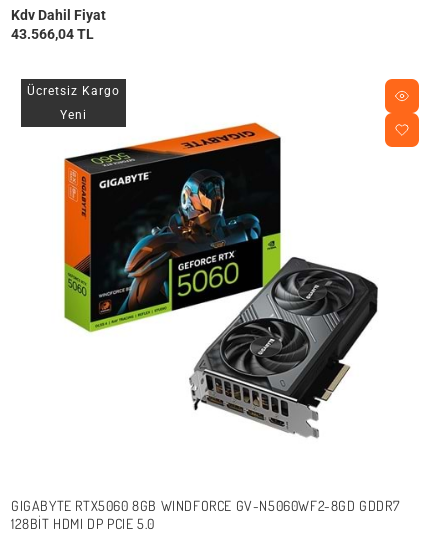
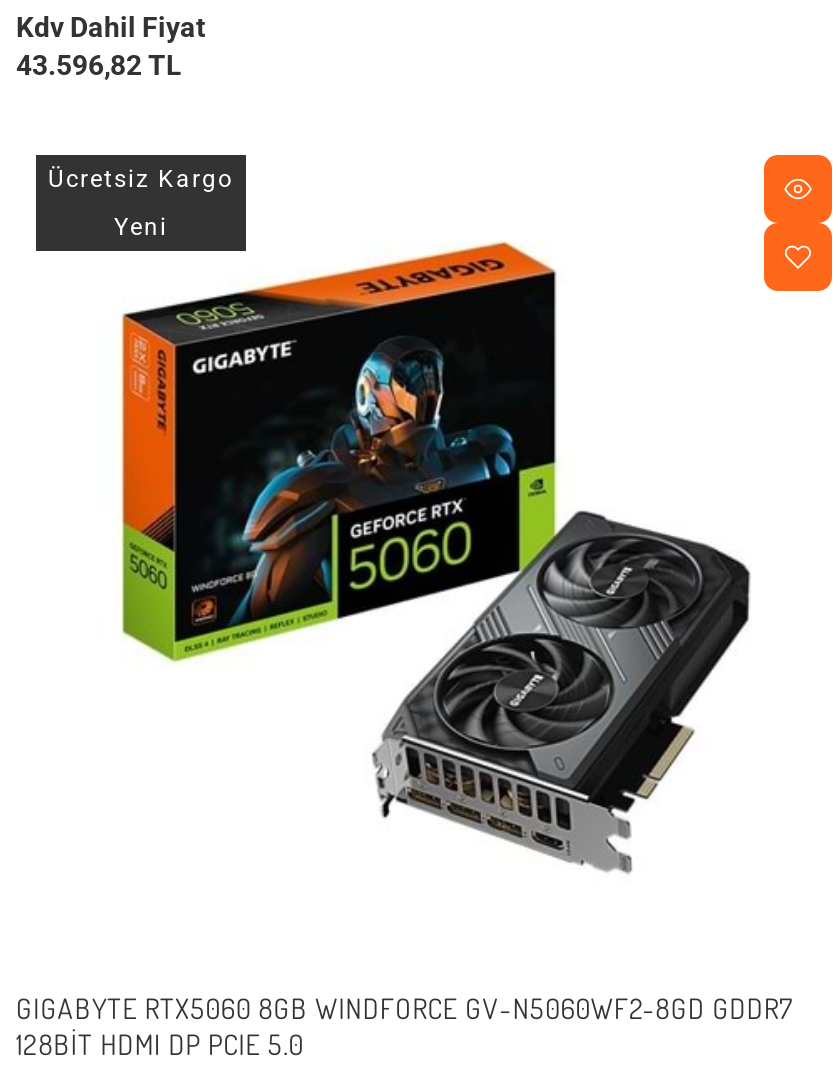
[11,26,94,42] 43.566,04 TL -> [16,49,182,81] 43.596,82 TL

